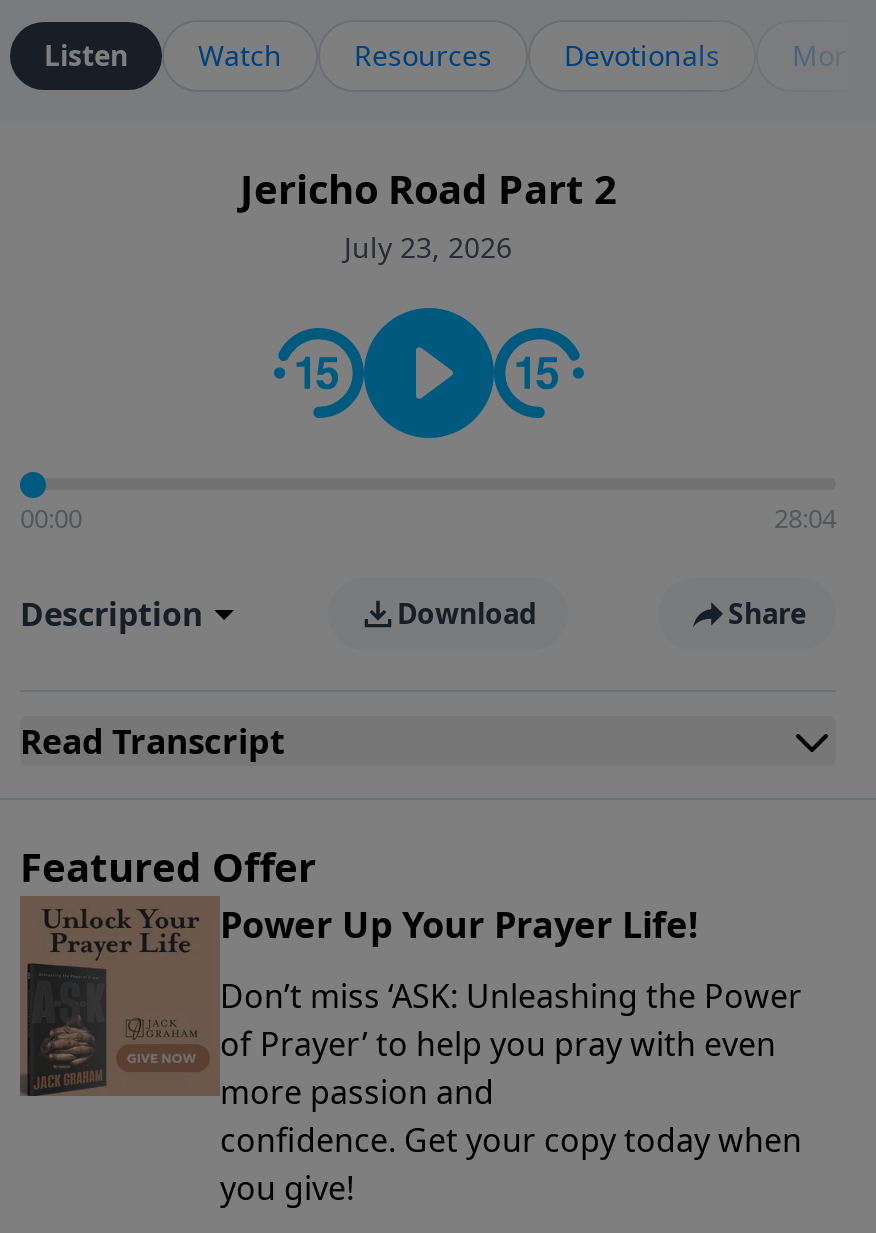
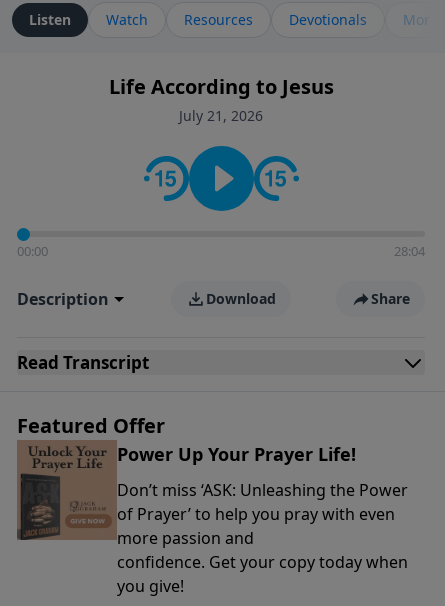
[240,162,616,266] Jericho Road Part 2 | July 23, 2026 -> [108,73,333,125] Life According to Jesus | July 21, 2026

